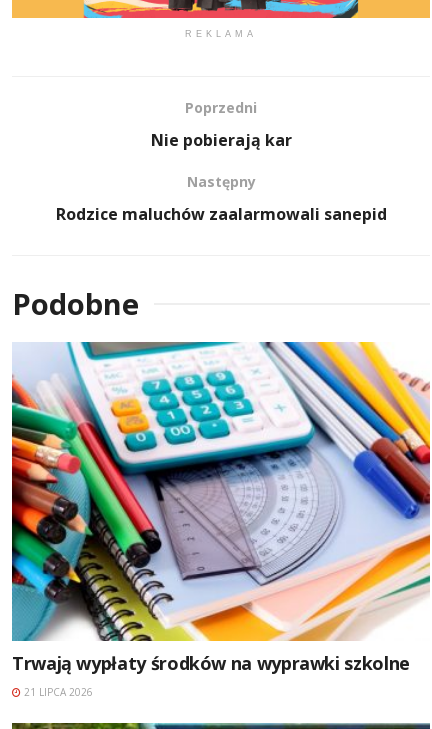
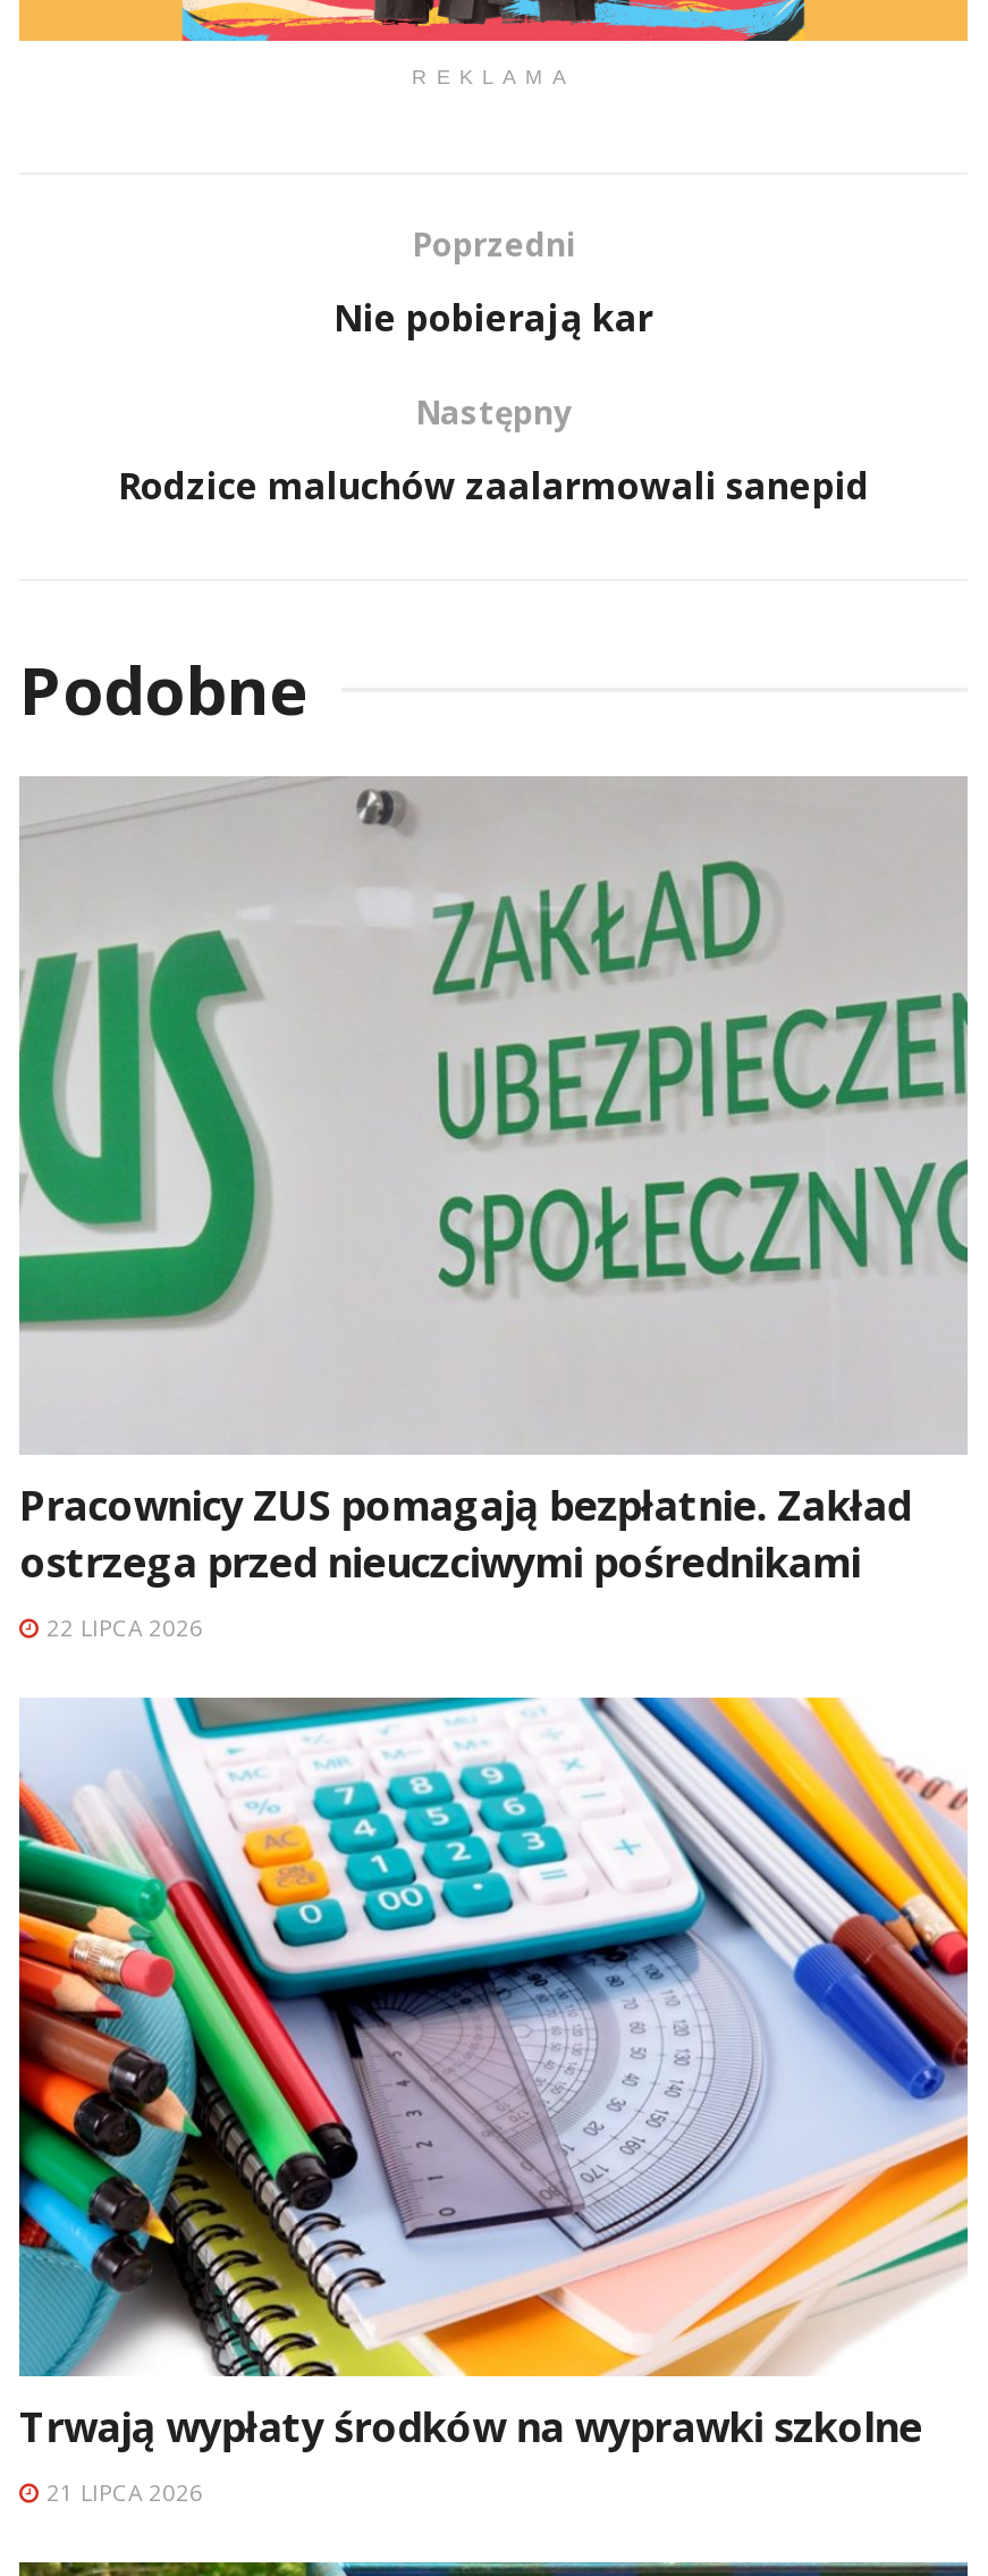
none -> [17,776,970,1643] [image] | Pracownicy ZUS pomagają bezpłatnie. Zakład | ostrzega przed nieuczciwymi pośrednikami | 22 LIPCA 2026

